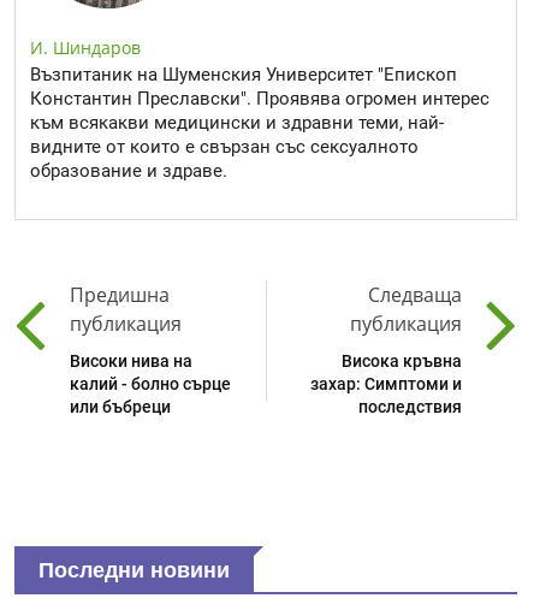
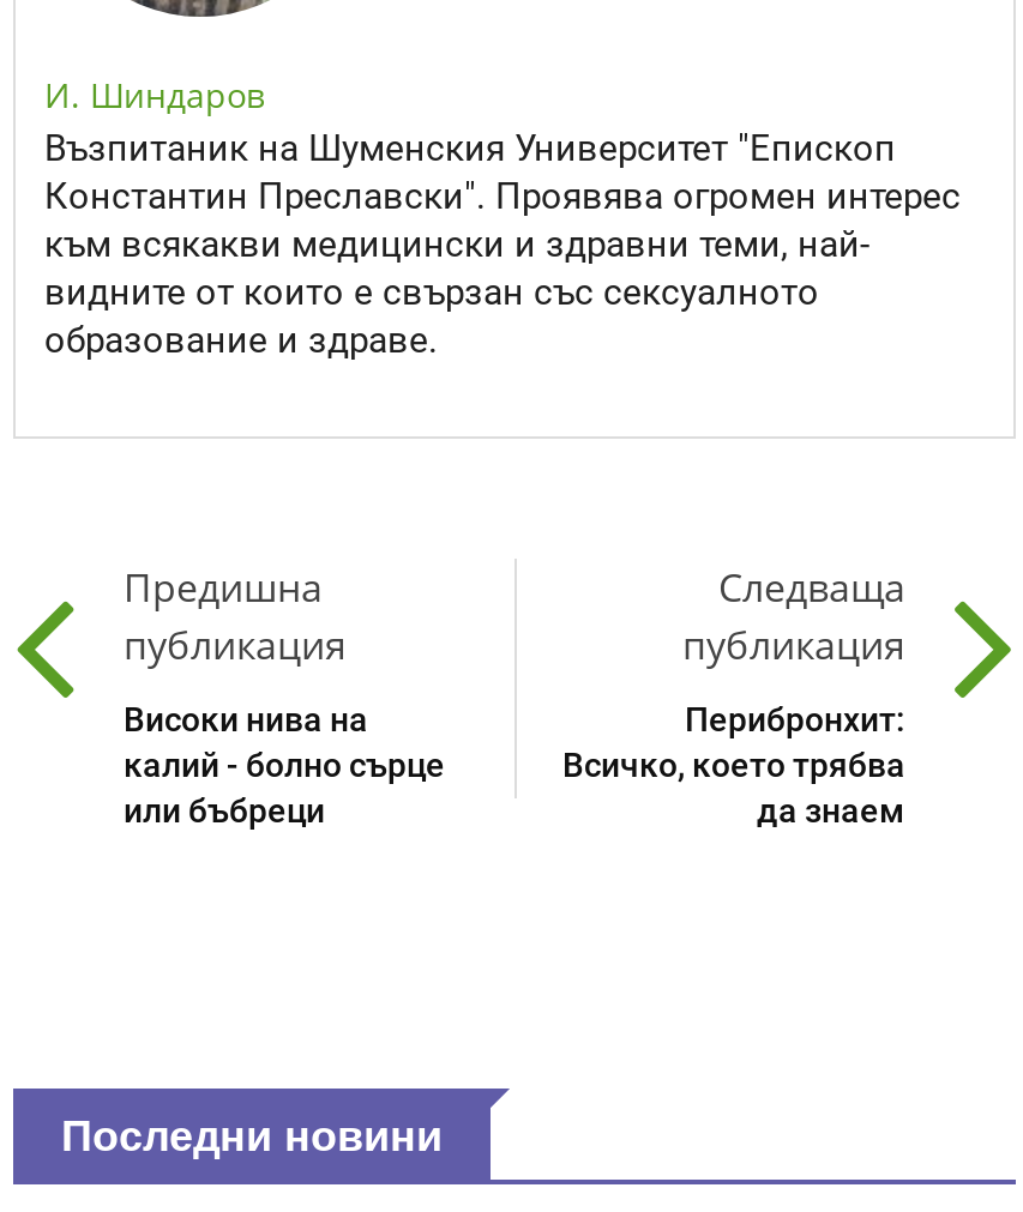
[310,351,462,416] Висока кръвна | захар: Симптоми и | последствия -> [562,700,905,830] Перибронхит: | Всичко, което трябва | да знаем

